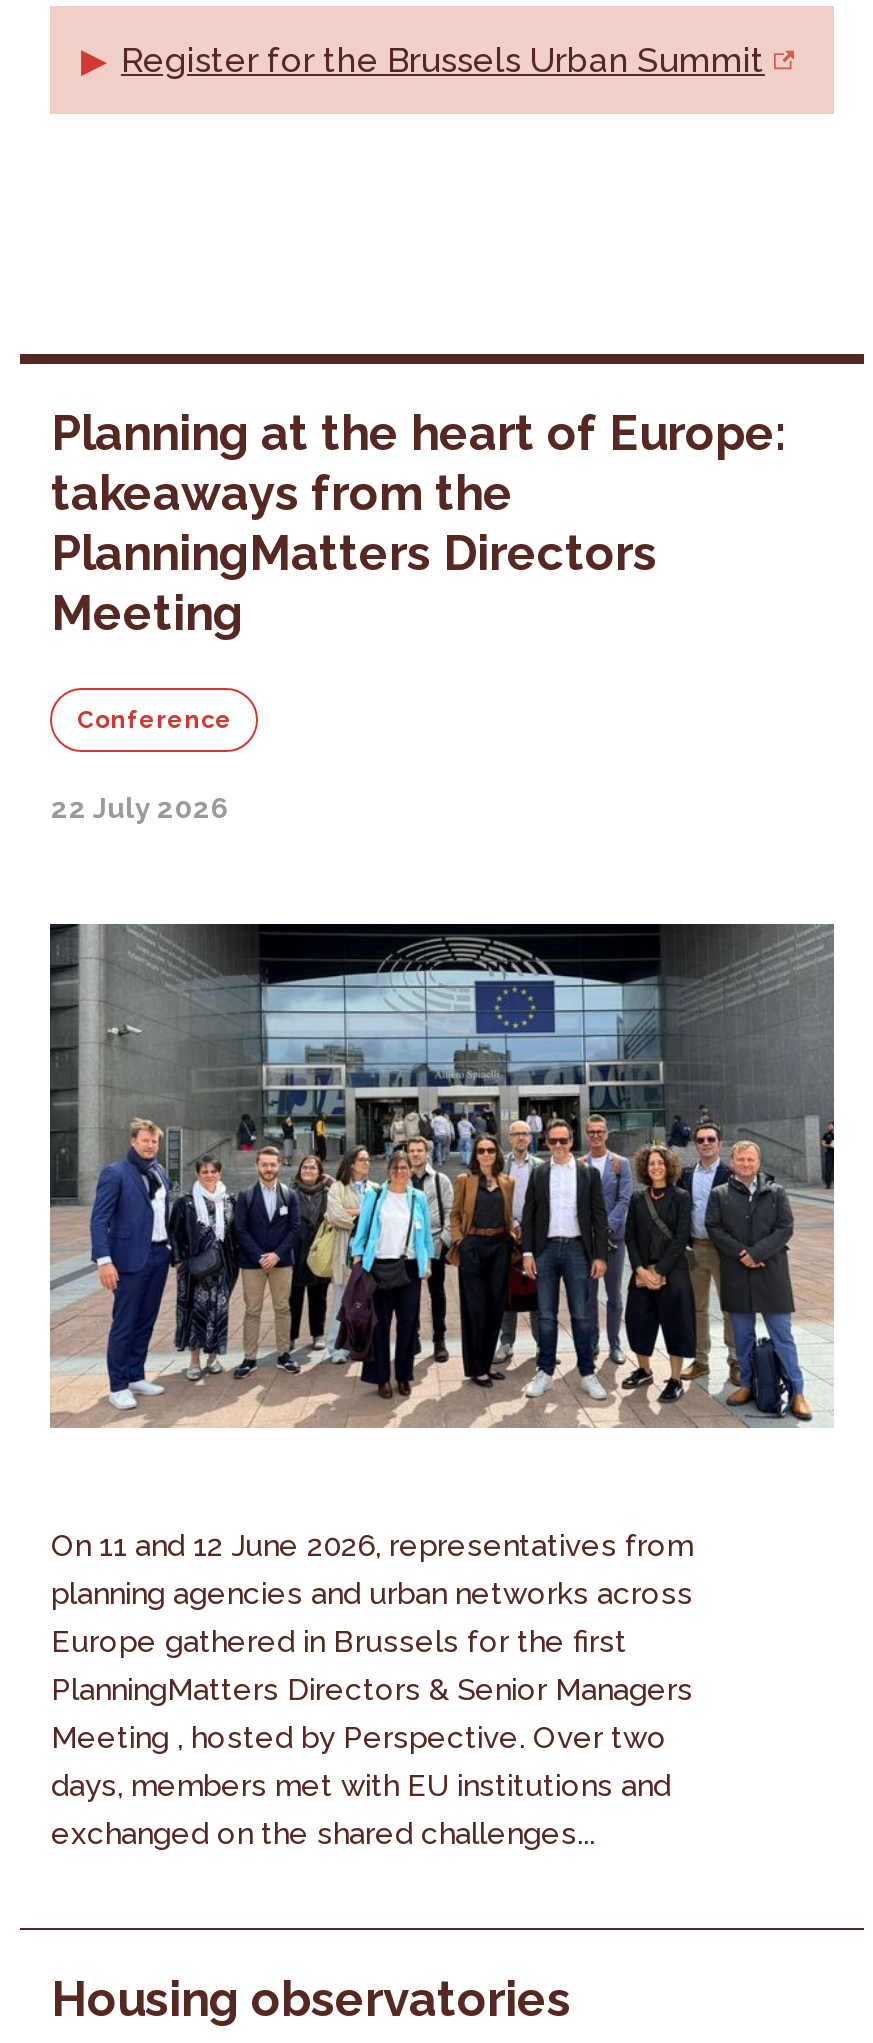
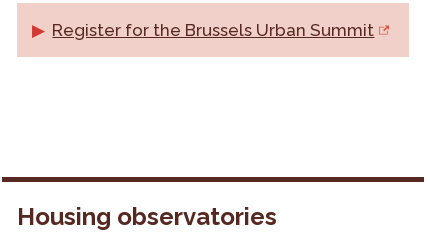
[51,404,789,824] Planning at the heart of Europe: | takeaways from the | PlanningMatters Directors | Meeting | Conference | 22 July 2026 -> none
[48,922,836,1430] [image] -> none
[51,1528,693,1852] On 11 and 12 June 2026, representatives from | planning agencies and urban networks across | Europe gathered in Brussels for the first | PlanningMatters Directors & Senior Managers | Meeting , hosted by Perspective. Over two | days, members met with EU institutions and | exchanged on the shared challenges... -> none

